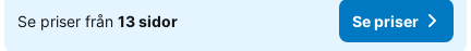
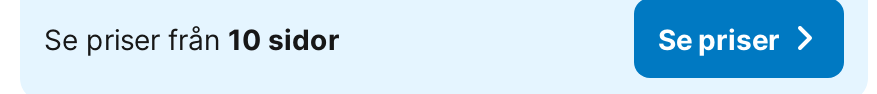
[17,11,178,30] Se priser från 13 sidor -> [44,21,340,55] Se priser från 10 sidor

